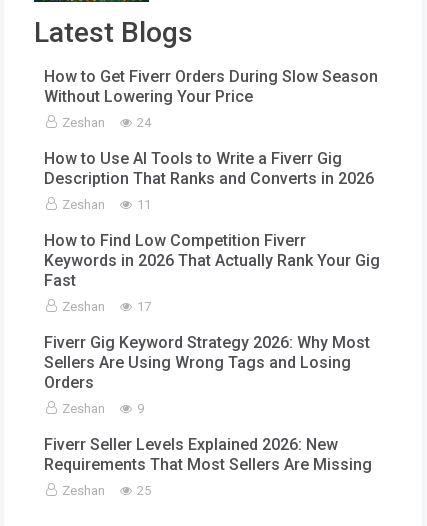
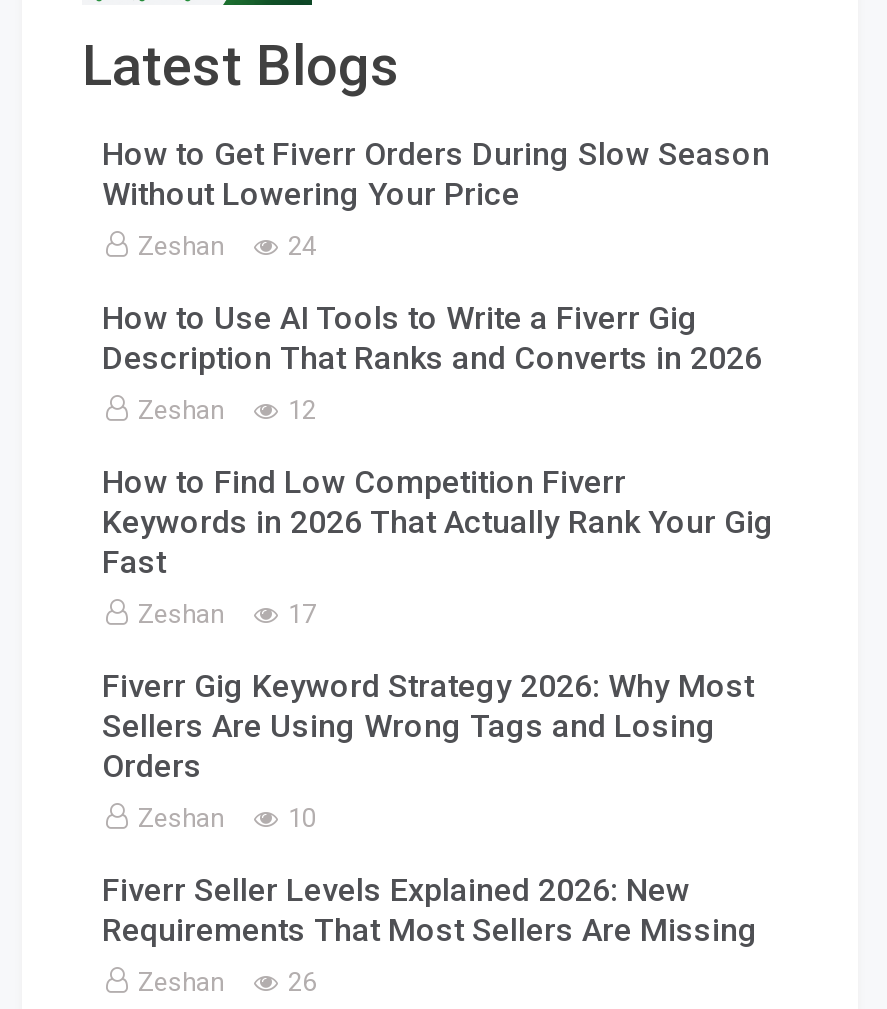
[137,197,151,212] 11 -> [288,395,316,425] 12
[137,401,144,416] 9 -> [288,803,316,833] 10
[137,483,151,498] 25 -> [288,967,316,997] 26

